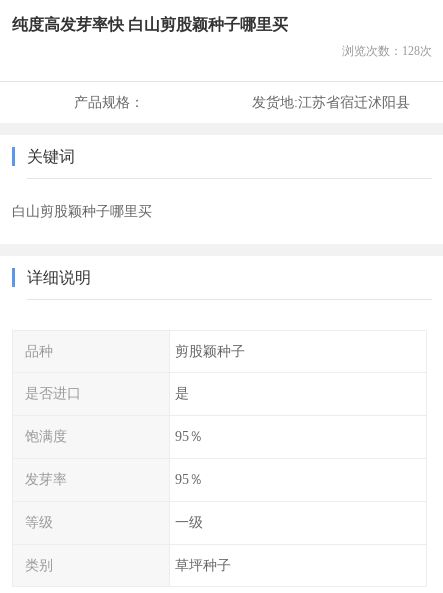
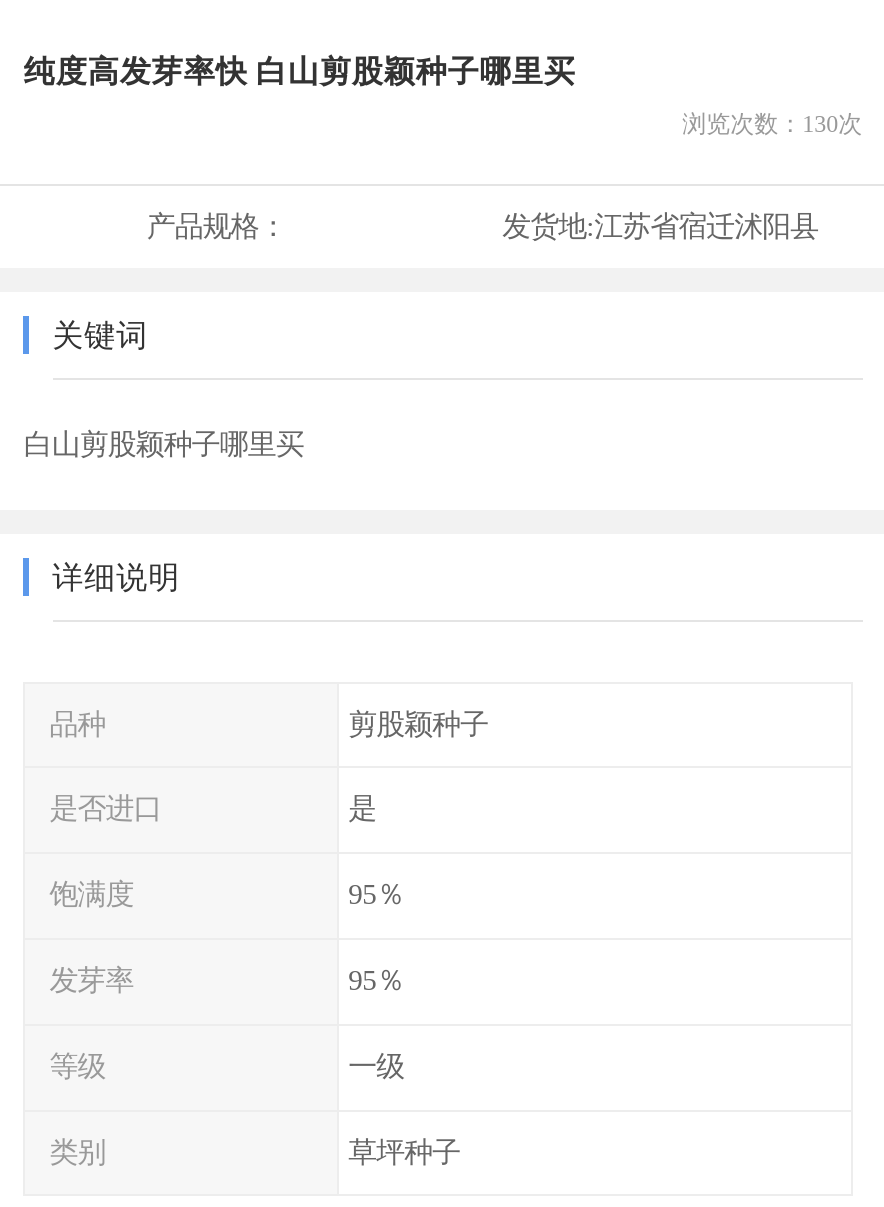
[342,44,432,58] 浏览次数：128次 -> [682,109,862,137] 浏览次数：130次

